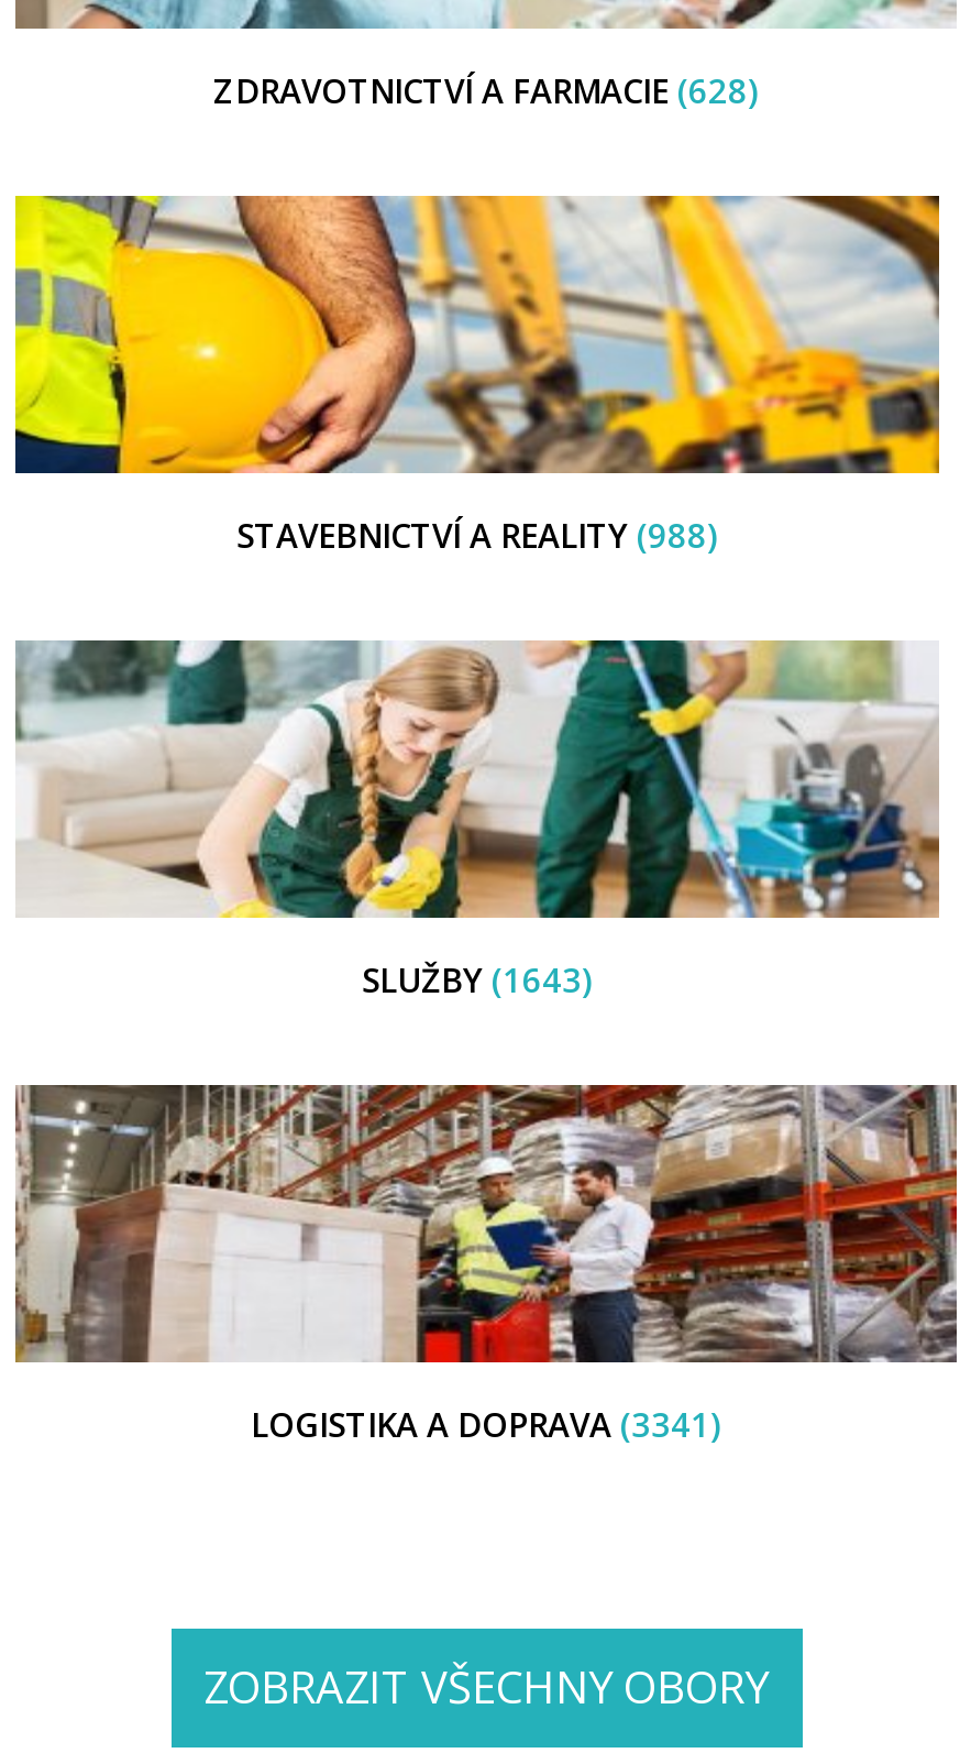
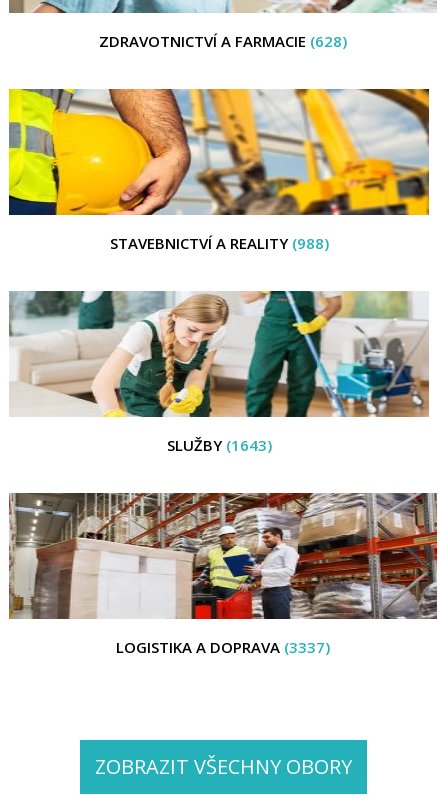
[251,1402,721,1446] LOGISTIKA A DOPRAVA (3341) -> [116,637,330,657] LOGISTIKA A DOPRAVA (3337)

